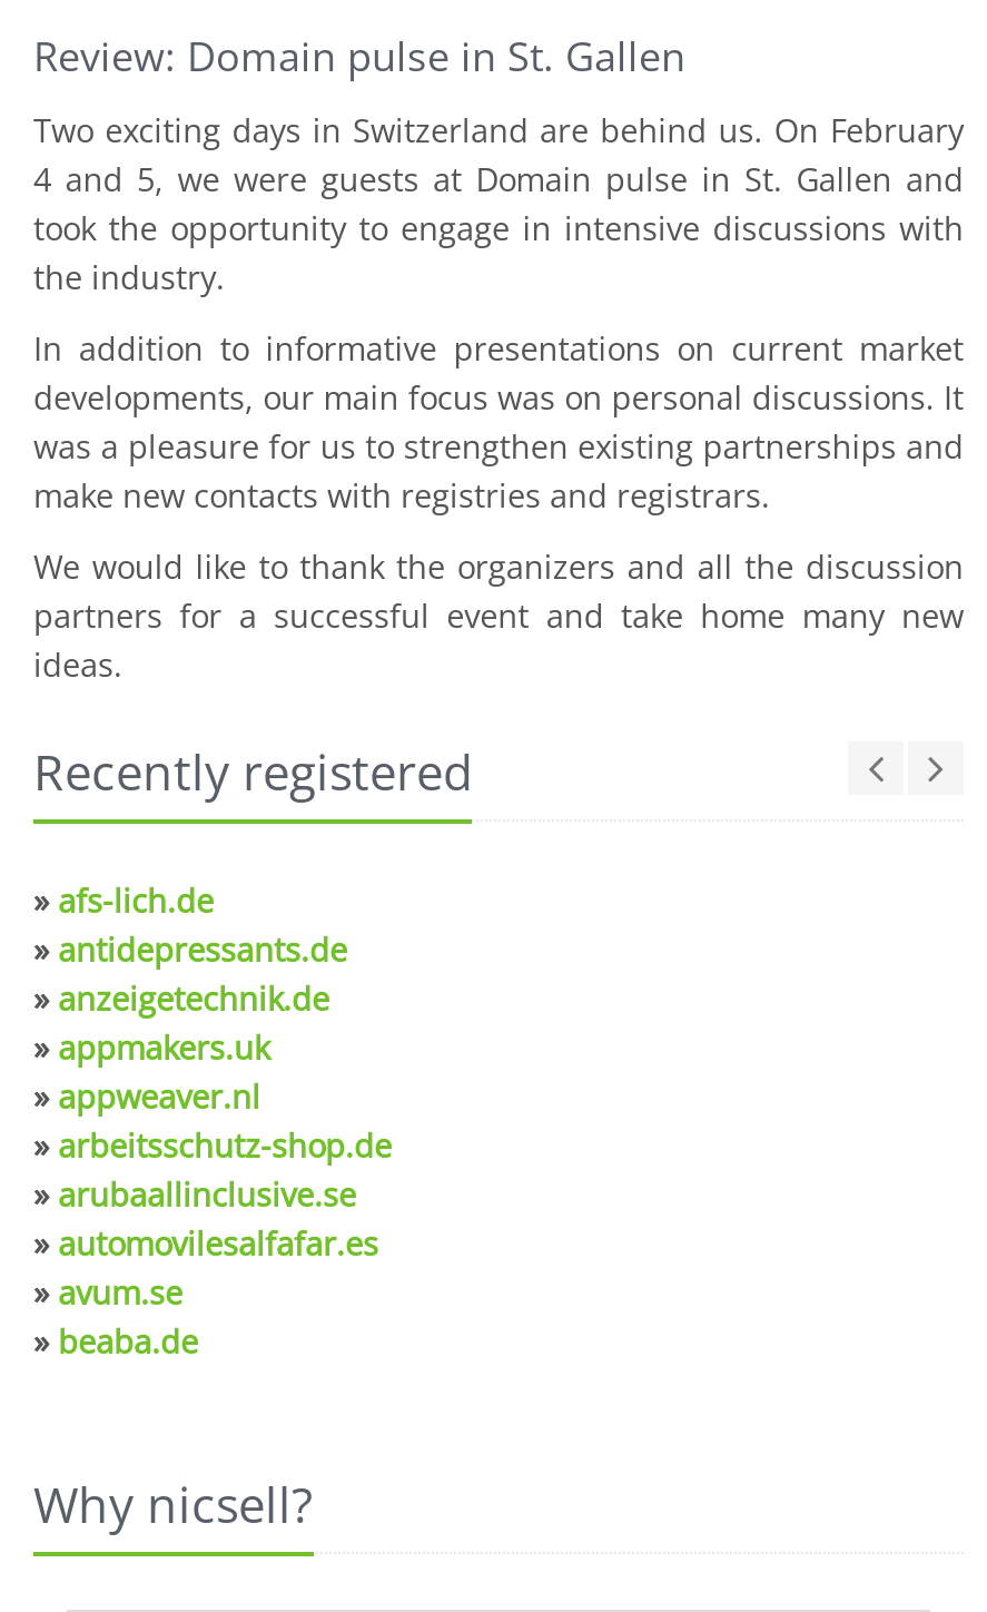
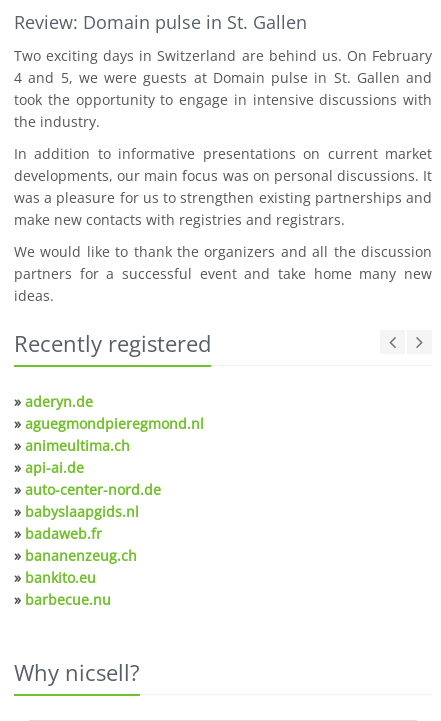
[33,880,392,1363] » afs-lich.de | » antidepressants.de | » anzeigetechnik.de | » appmakers.uk | » appweaver.nl | » arbeitsschutz-shop.de | » arubaallinclusive.se | » automovilesalfafar.es | » avum.se | » beaba.de -> [14,392,204,609] » aderyn.de | » aguegmondpieregmond.nl | » animeultima.ch | » api-ai.de | » auto-center-nord.de | » babyslaapgids.nl | » badaweb.fr | » bananenzeug.ch | » bankito.eu | » barbecue.nu

